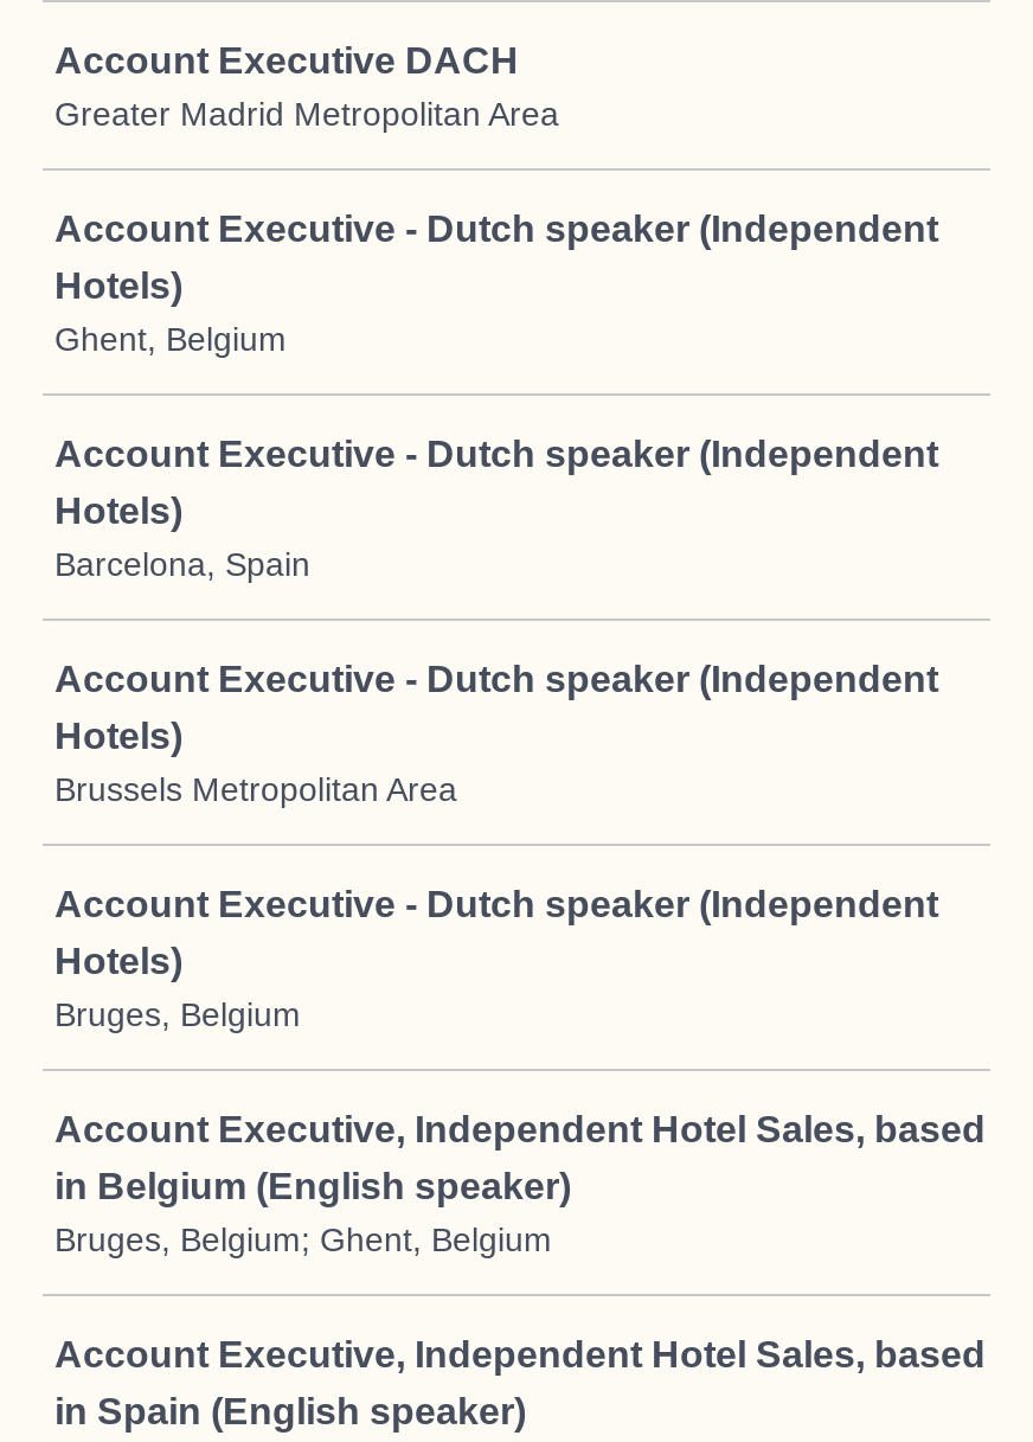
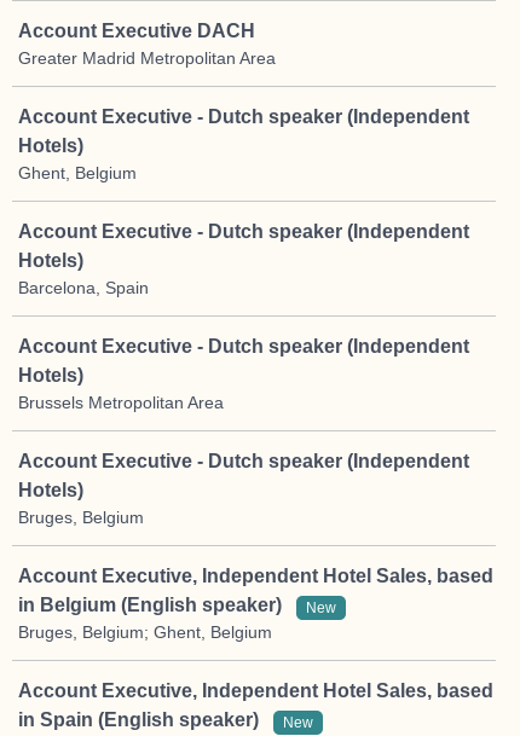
none -> [306,599,336,616] New
none -> [283,714,313,731] New

